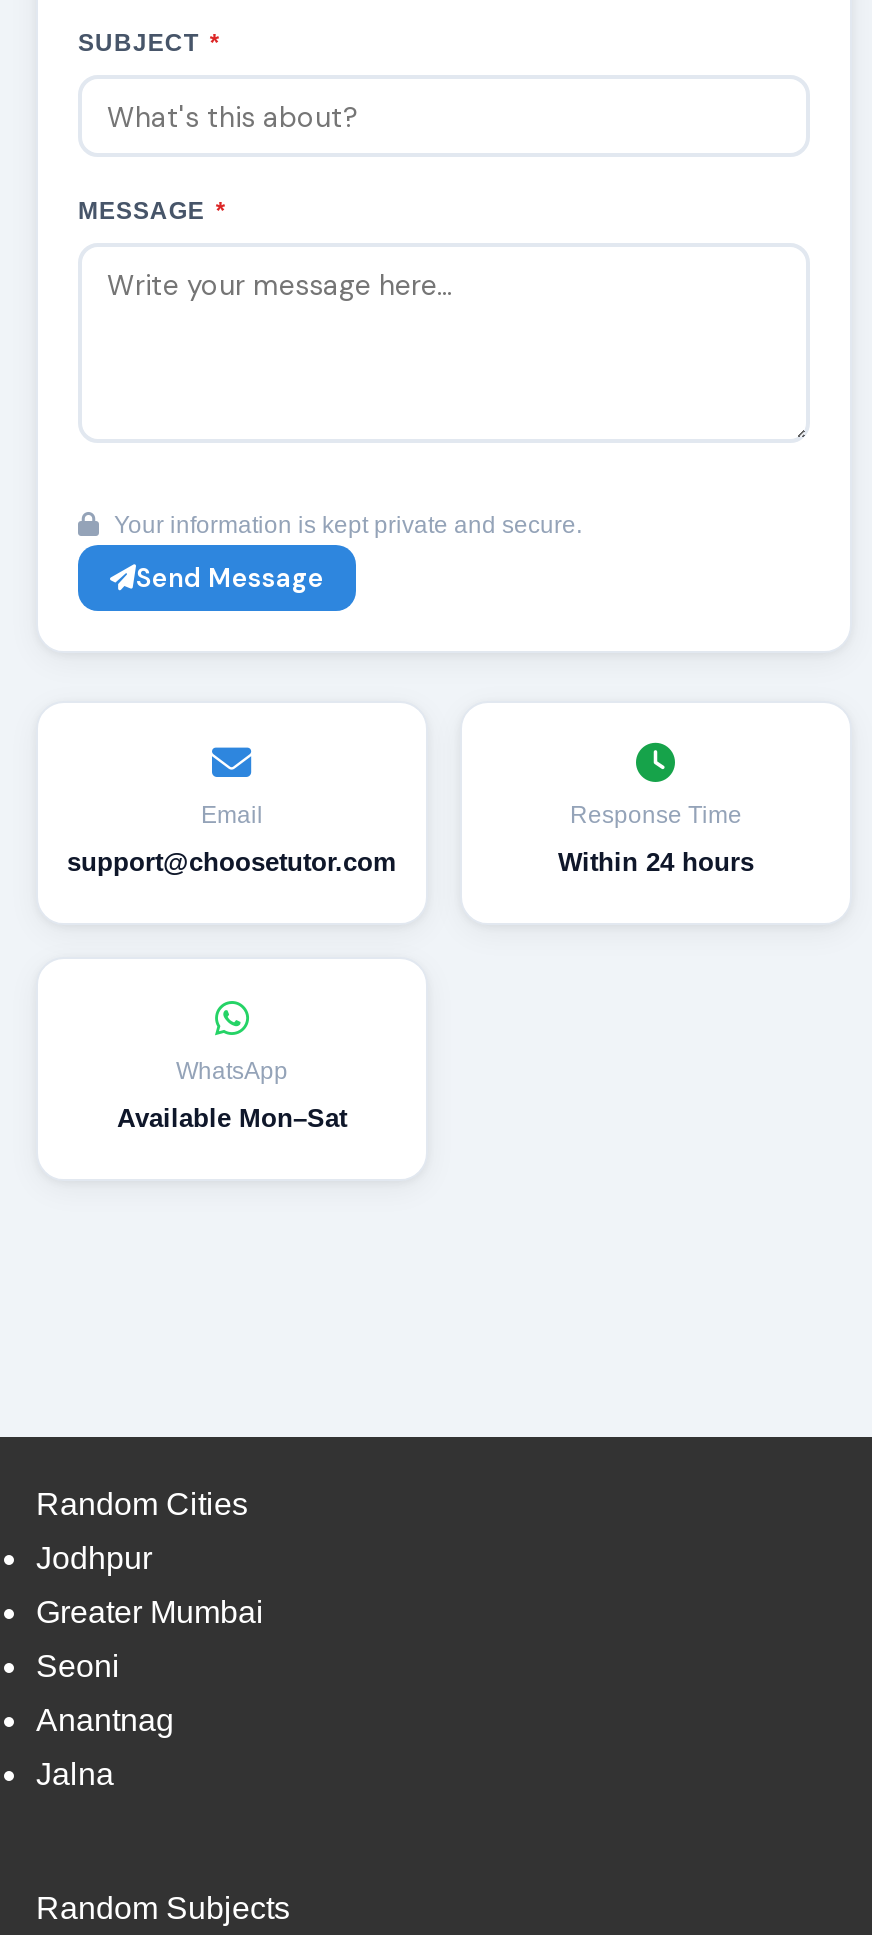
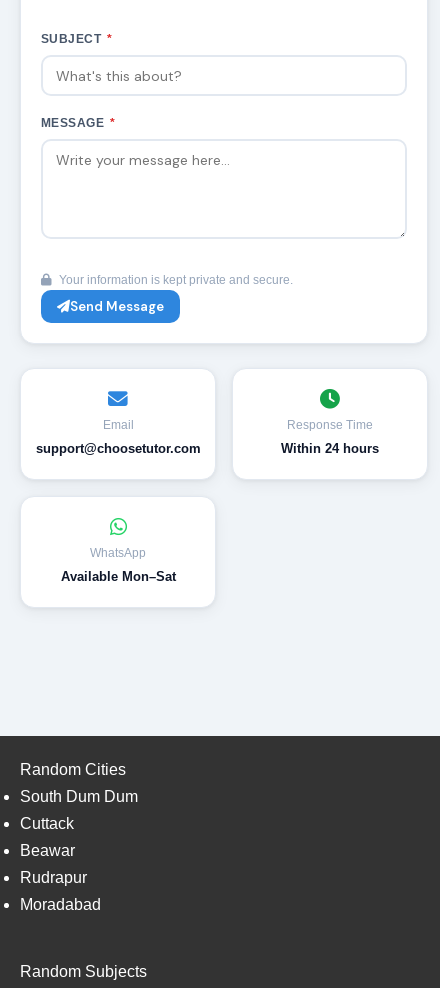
[36,1542,152,1576] Jodhpur -> [20,788,138,805] South Dum Dum
[36,1596,264,1630] Greater Mumbai -> [20,815,74,832] Cuttack
[36,1650,120,1684] Seoni -> [20,842,75,859] Beawar
[36,1704,174,1738] Anantnag -> [20,869,87,886] Rudrapur
[36,1758,114,1792] Jalna -> [20,896,101,913] Moradabad

